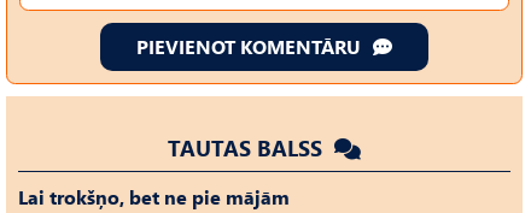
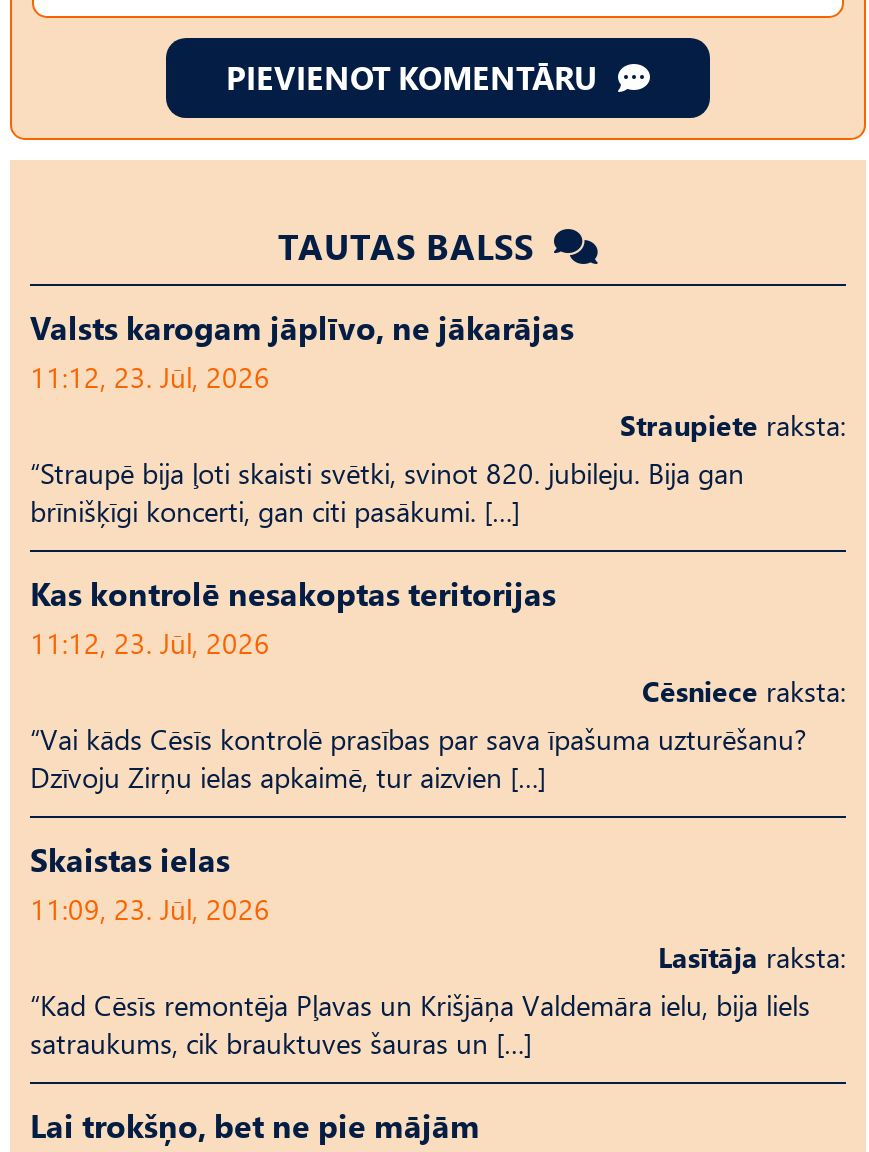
none -> [30,305,846,1061] Valsts karogam jāplīvo, ne jākarājas | 11:12, 23. Jūl, 2026 | Straupiete raksta: | “Straupē bija ļoti skaisti svētki, svinot 820. jubileju. Bija gan | brīnišķīgi koncerti, gan citi pasākumi. […] | Kas kontrolē nesakoptas teritorijas | 11:12, 23. Jūl, 2026 | Cēsniece raksta: | “Vai kāds Cēsīs kontrolē prasības par sava īpašuma uzturēšanu? | Dzīvoju Zirņu ielas apkaimē, tur aizvien […] | Skaistas ielas | 11:09, 23. Jūl, 2026 | Lasītāja raksta: | “Kad Cēsīs remontēja Pļavas un Krišjāņa Valdemāra ielu, bija liels | satraukums, cik brauktuves šauras un […]

